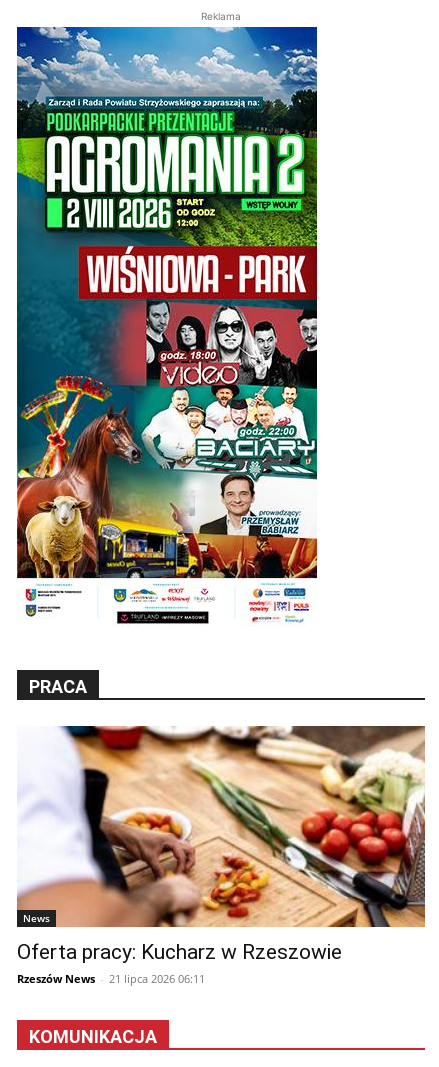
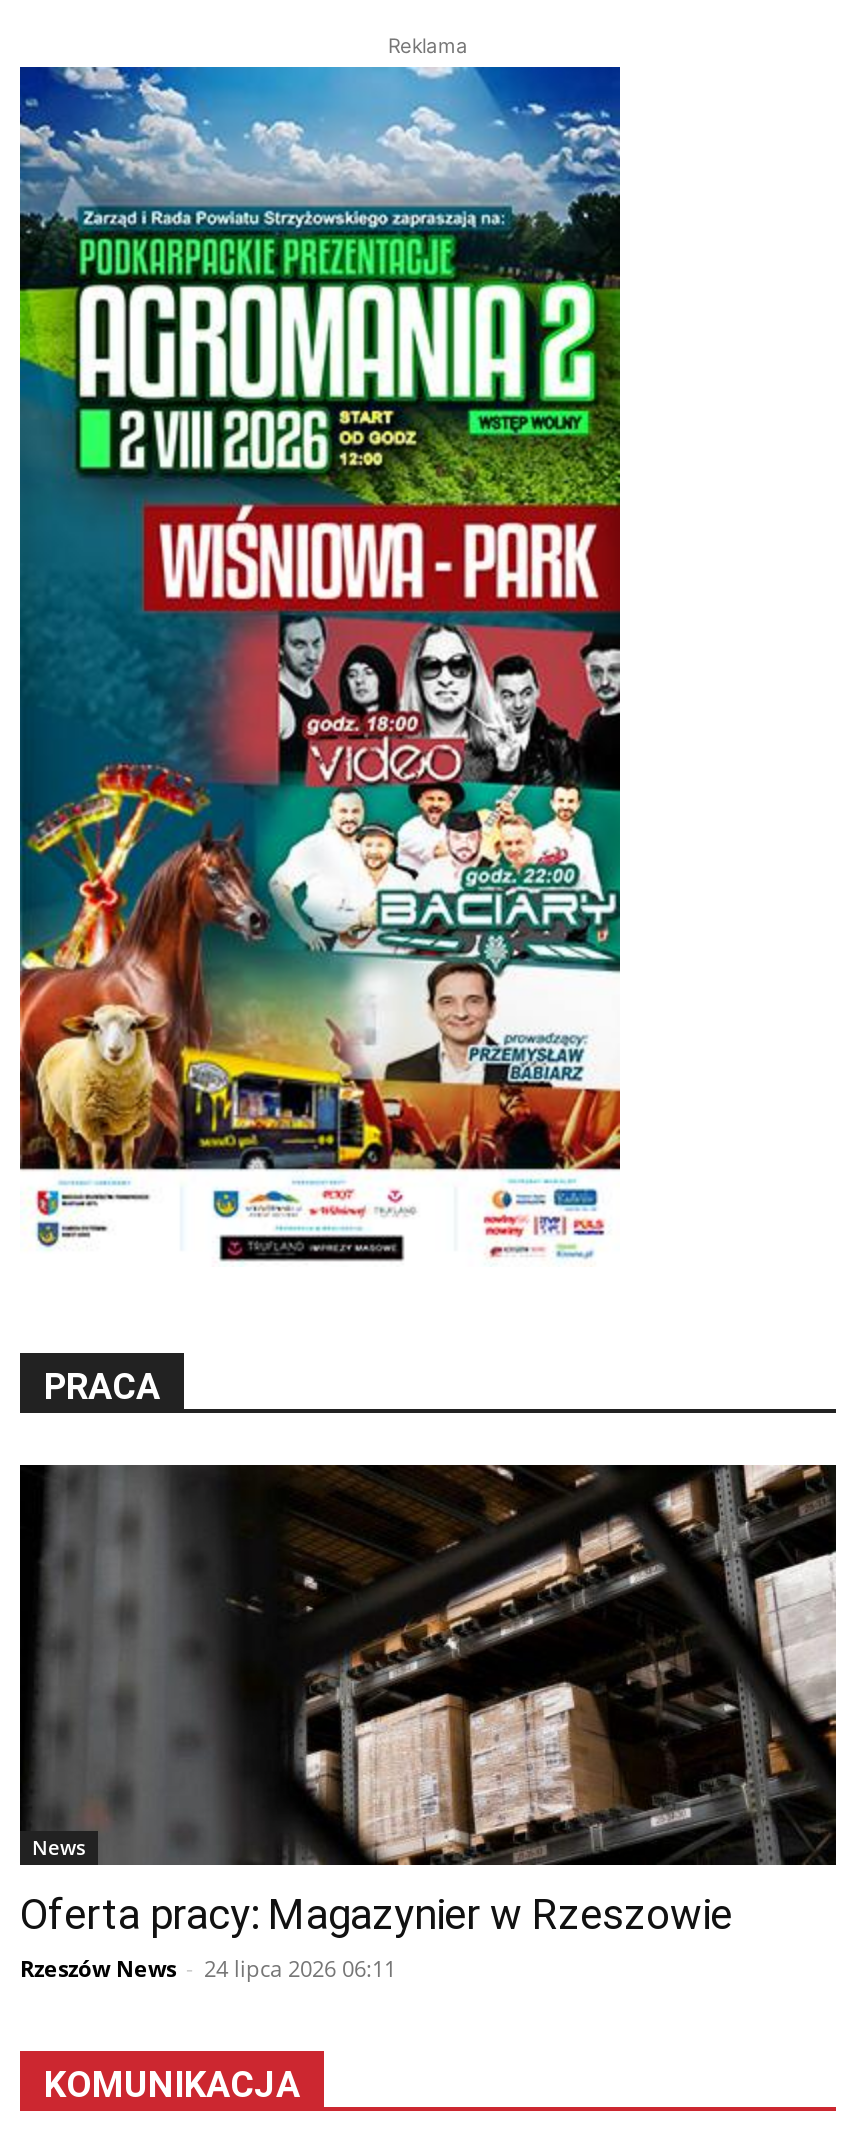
[16,725,426,964] [image] | Oferta pracy: Kucharz w Rzeszowie -> [18,1463,838,1938] [image] | Oferta pracy: Magazynier w Rzeszowie
[17,971,205,986] Rzeszów News - 21 lipca 2026 06:11 -> [20,1952,396,1982] Rzeszów News - 24 lipca 2026 06:11

